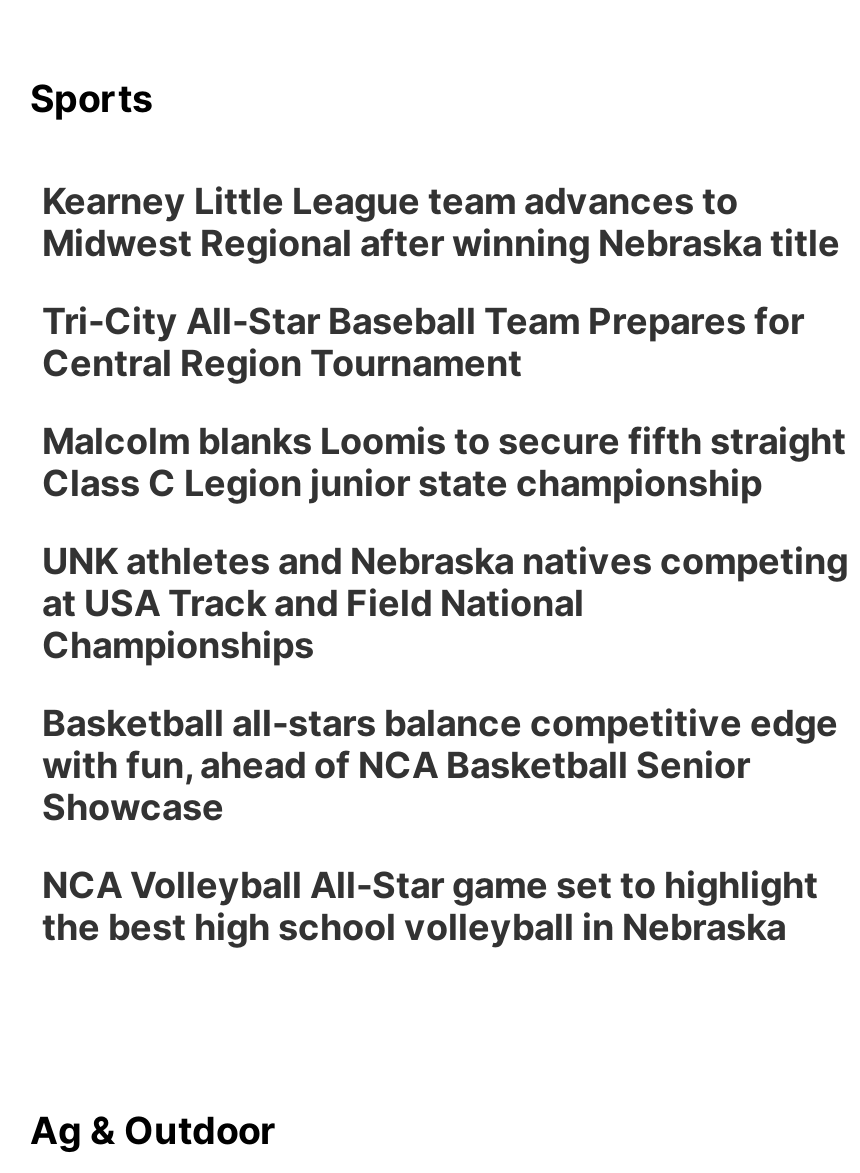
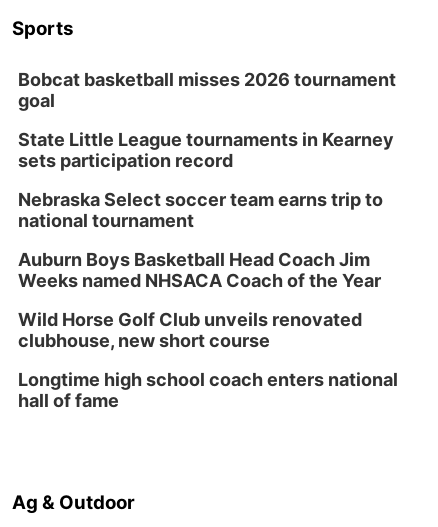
[42,180,840,264] Kearney Little League team advances to | Midwest Regional after winning Nebraska title -> [18,69,396,111] Bobcat basketball misses 2026 tournament | goal
[42,300,804,384] Tri-City All-Star Baseball Team Prepares for | Central Region Tournament -> [18,129,394,171] State Little League tournaments in Kearney | sets participation record
[42,420,846,504] Malcolm blanks Loomis to secure fifth straight | Class C Legion junior state championship -> [18,189,383,231] Nebraska Select soccer team earns trip to | national tournament
[42,540,848,666] UNK athletes and Nebraska natives competing | at USA Track and Field National | Championships -> [18,249,381,291] Auburn Boys Basketball Head Coach Jim | Weeks named NHSACA Coach of the Year
[42,702,838,828] Basketball all-stars balance competitive edge | with fun, ahead of NCA Basketball Senior | Showcase -> [18,309,362,351] Wild Horse Golf Club unveils renovated | clubhouse, new short course
[42,864,818,948] NCA Volleyball All-Star game set to highlight | the best high school volleyball in Nebraska -> [18,369,398,411] Longtime high school coach enters national | hall of fame

